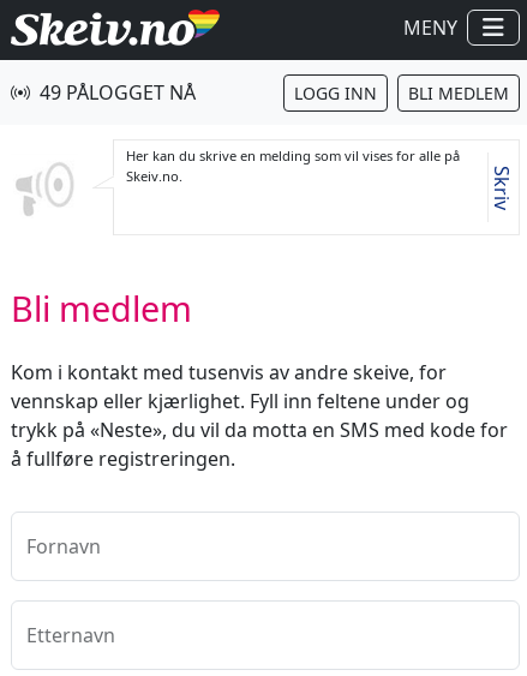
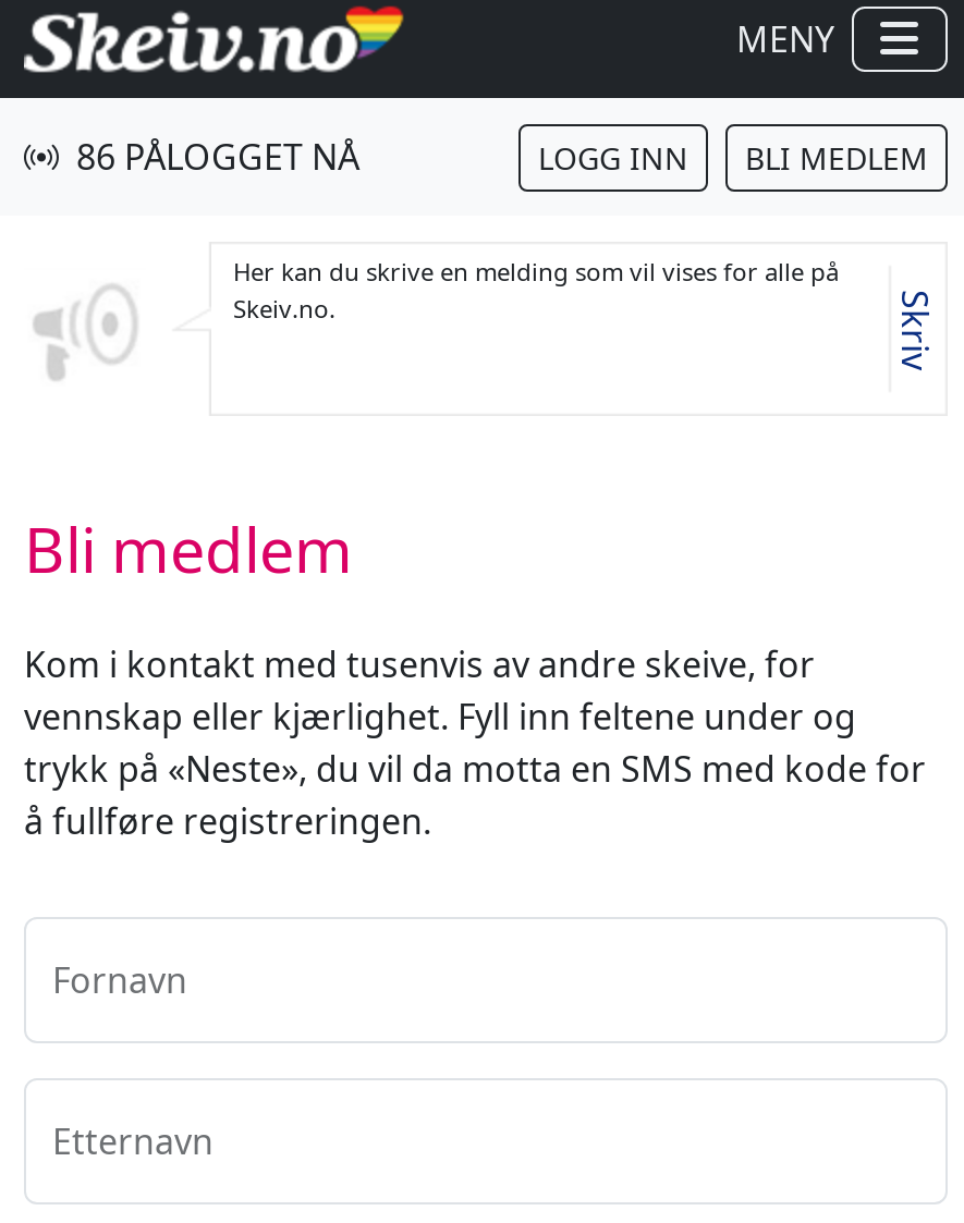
[40,79,196,106] 49 PÅLOGGET NÅ -> [76,133,359,181] 86 PÅLOGGET NÅ

